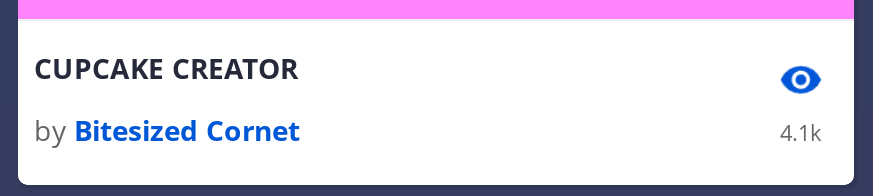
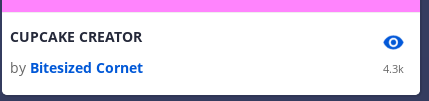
[780,117,822,147] 4.1k -> [383,61,404,76] 4.3k

